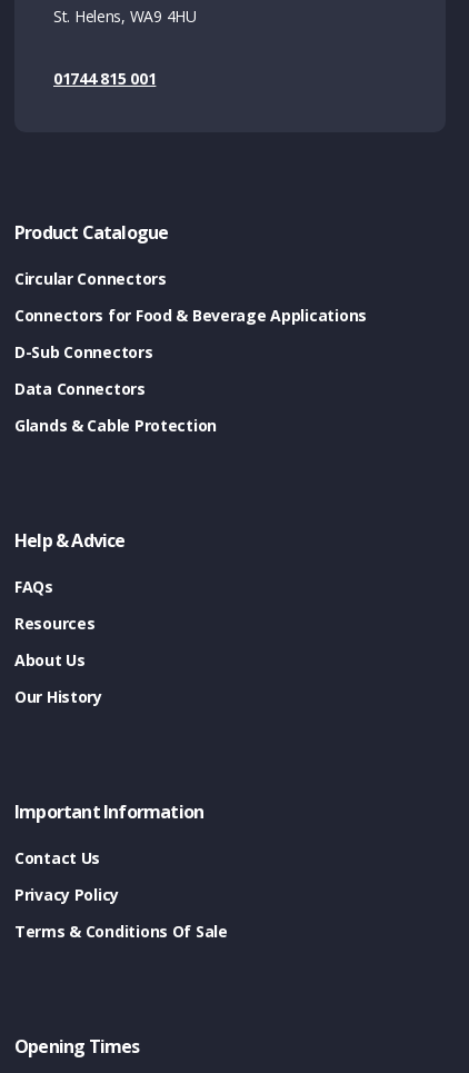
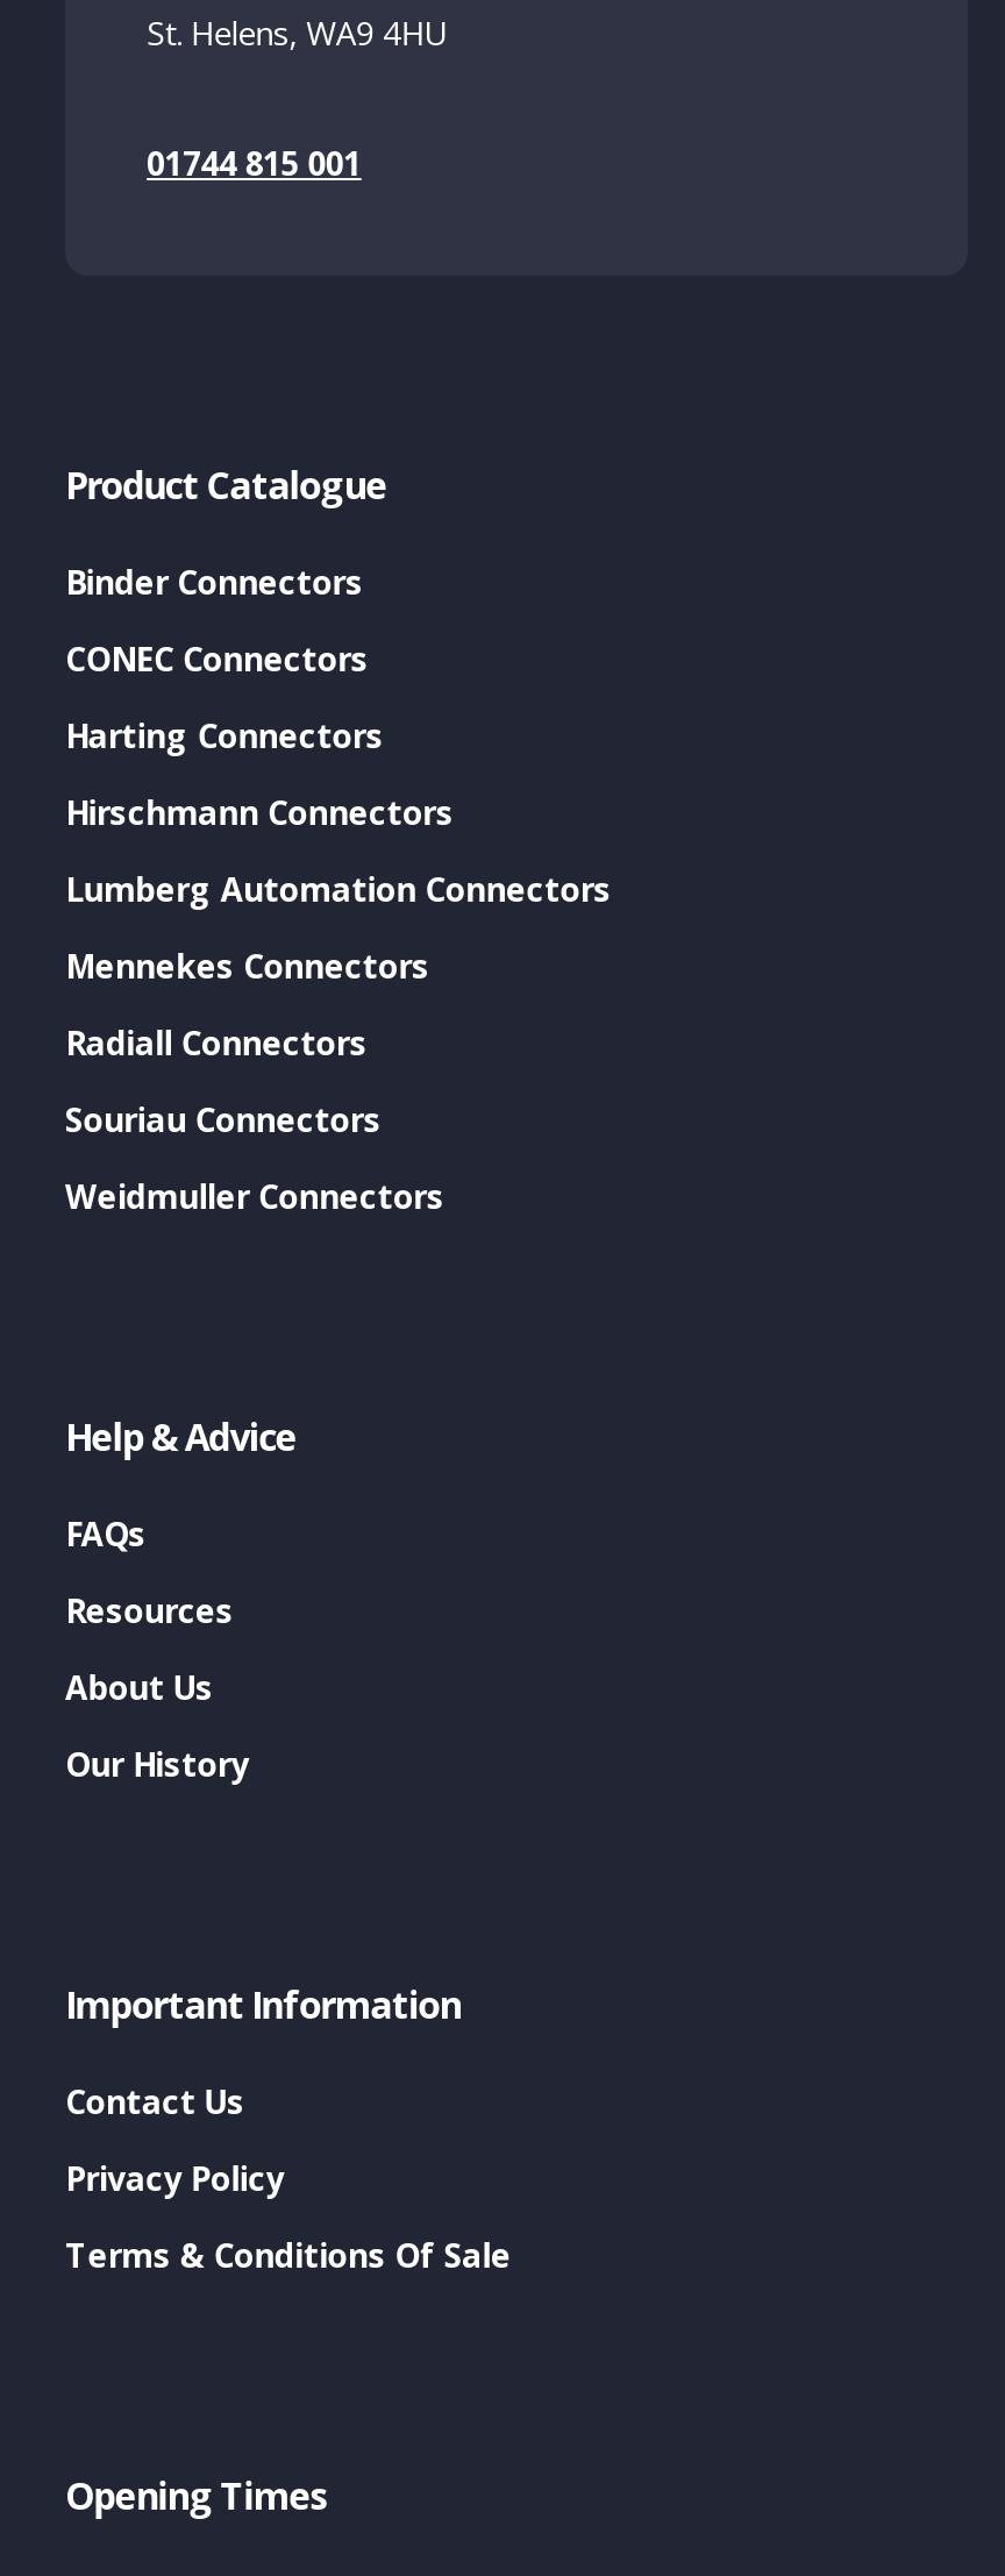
[14,268,367,436] Circular Connectors | Connectors for Food & Beverage Applications | D-Sub Connectors | Data Connectors | Glands & Cable Protection -> [65,561,612,1219] Binder Connectors | CONEC Connectors | Harting Connectors | Hirschmann Connectors | Lumberg Automation Connectors | Mennekes Connectors | Radiall Connectors | Souriau Connectors | Weidmuller Connectors

